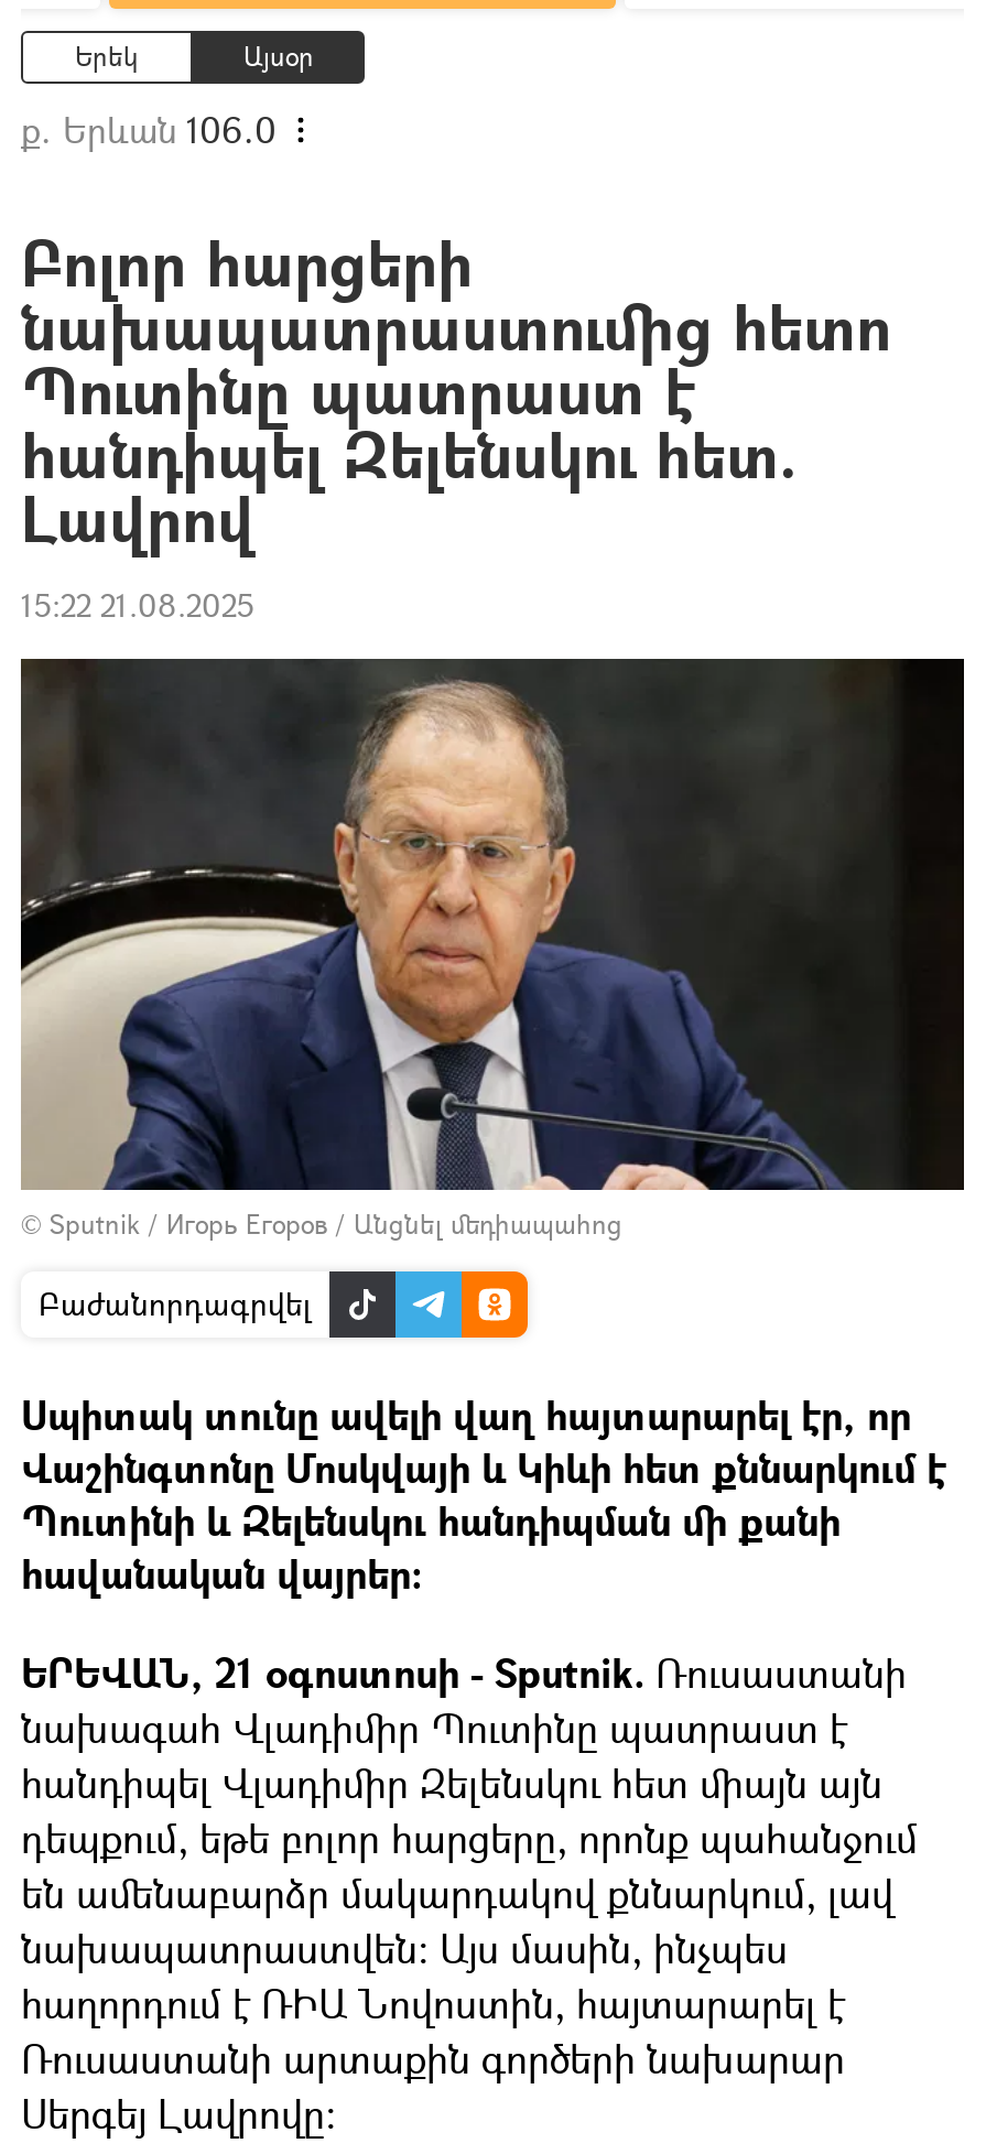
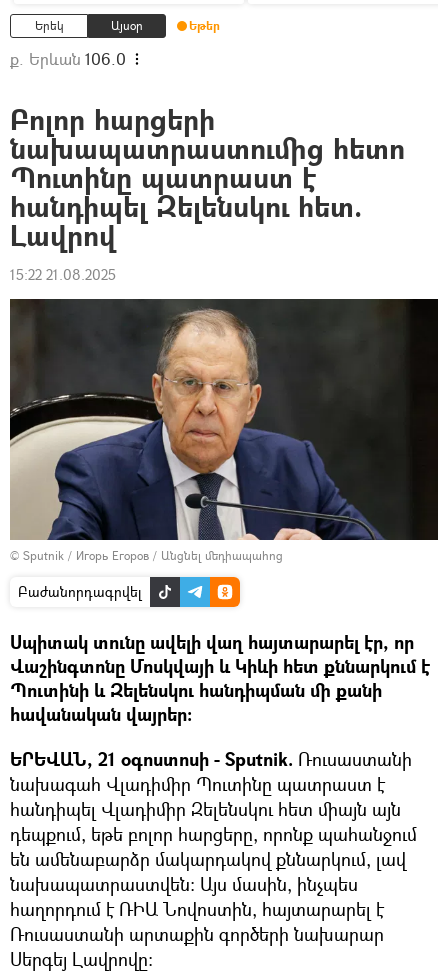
none -> [189,17,220,34] Եթեր

